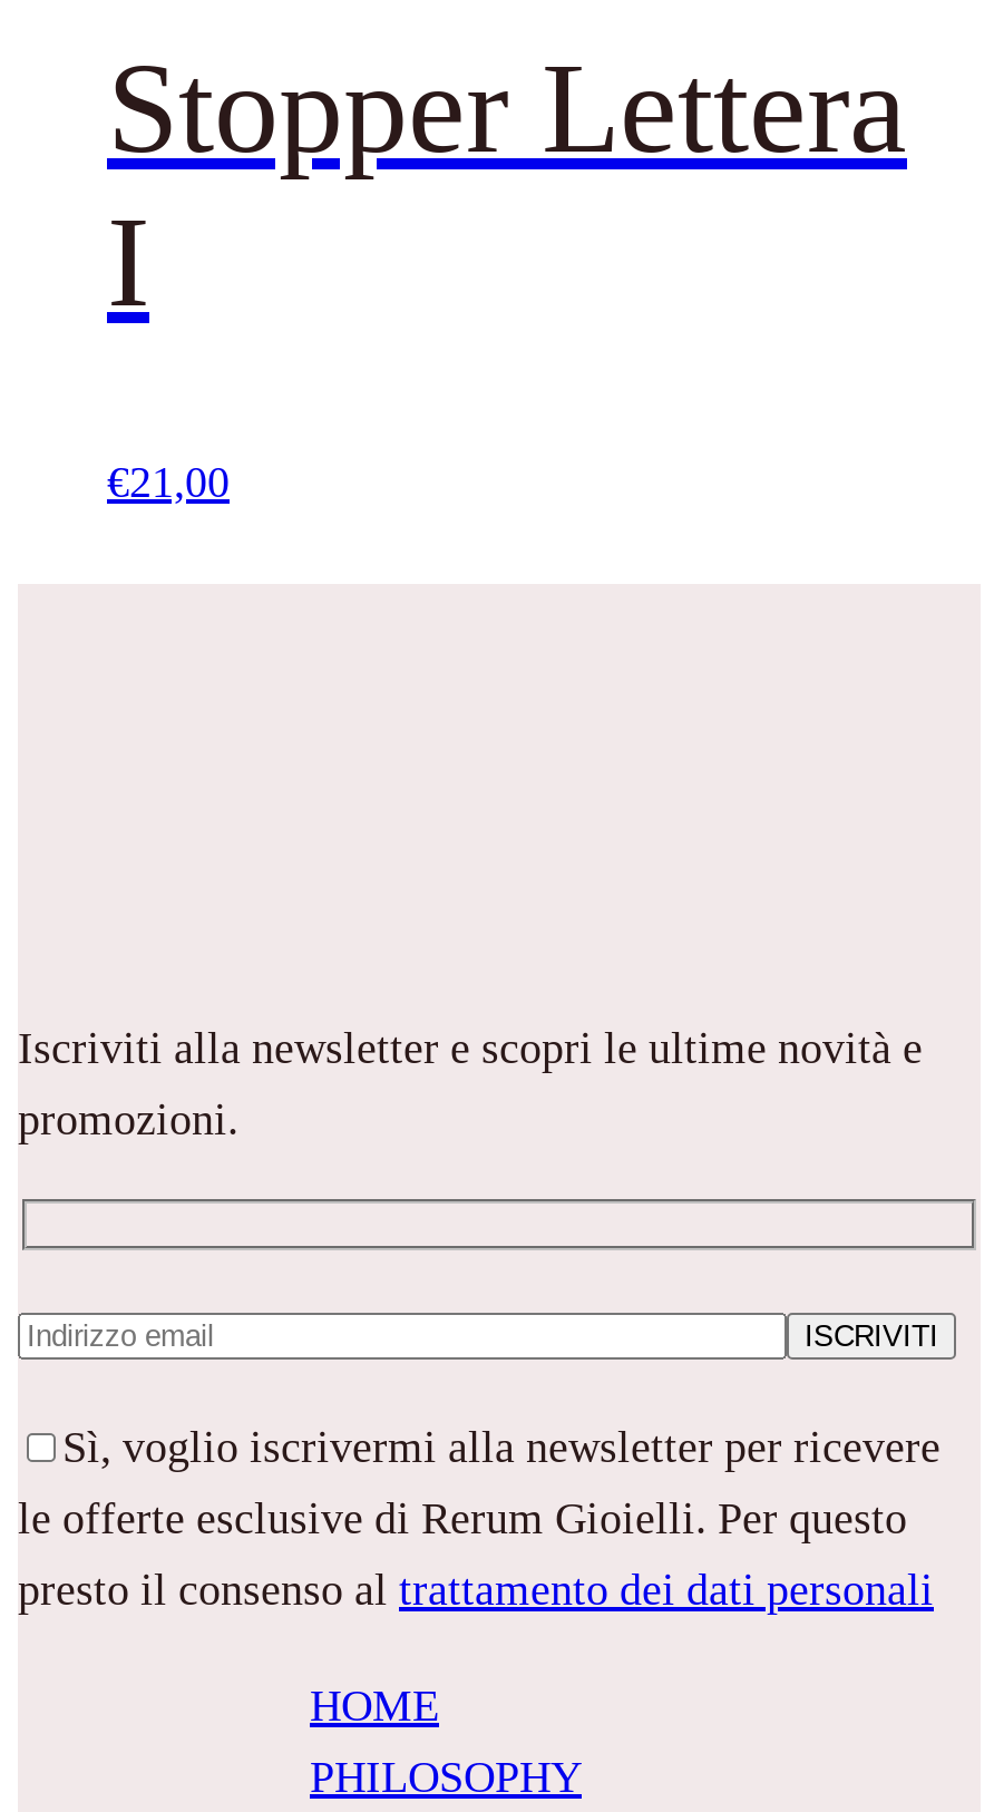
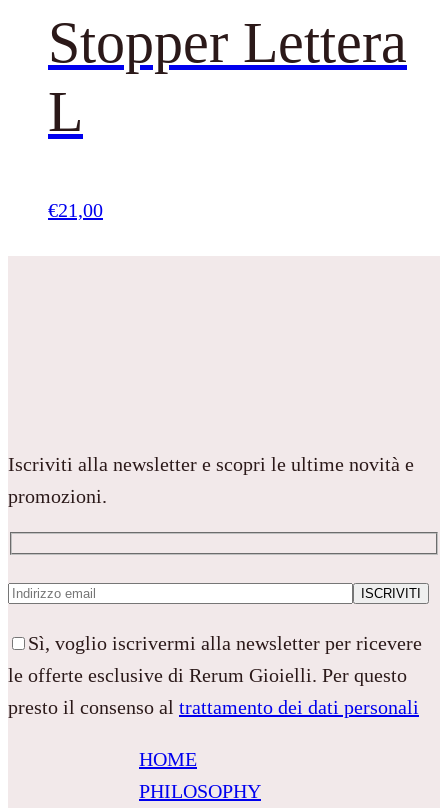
[107,189,149,334] I -> [48,79,83,144] L

